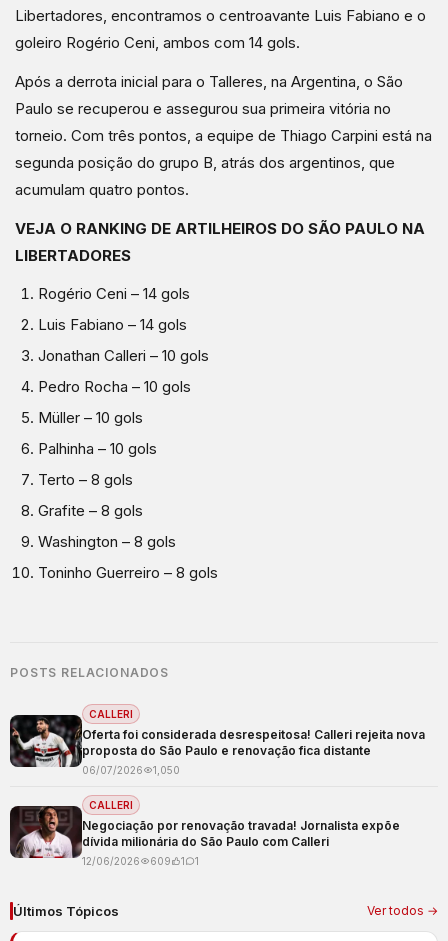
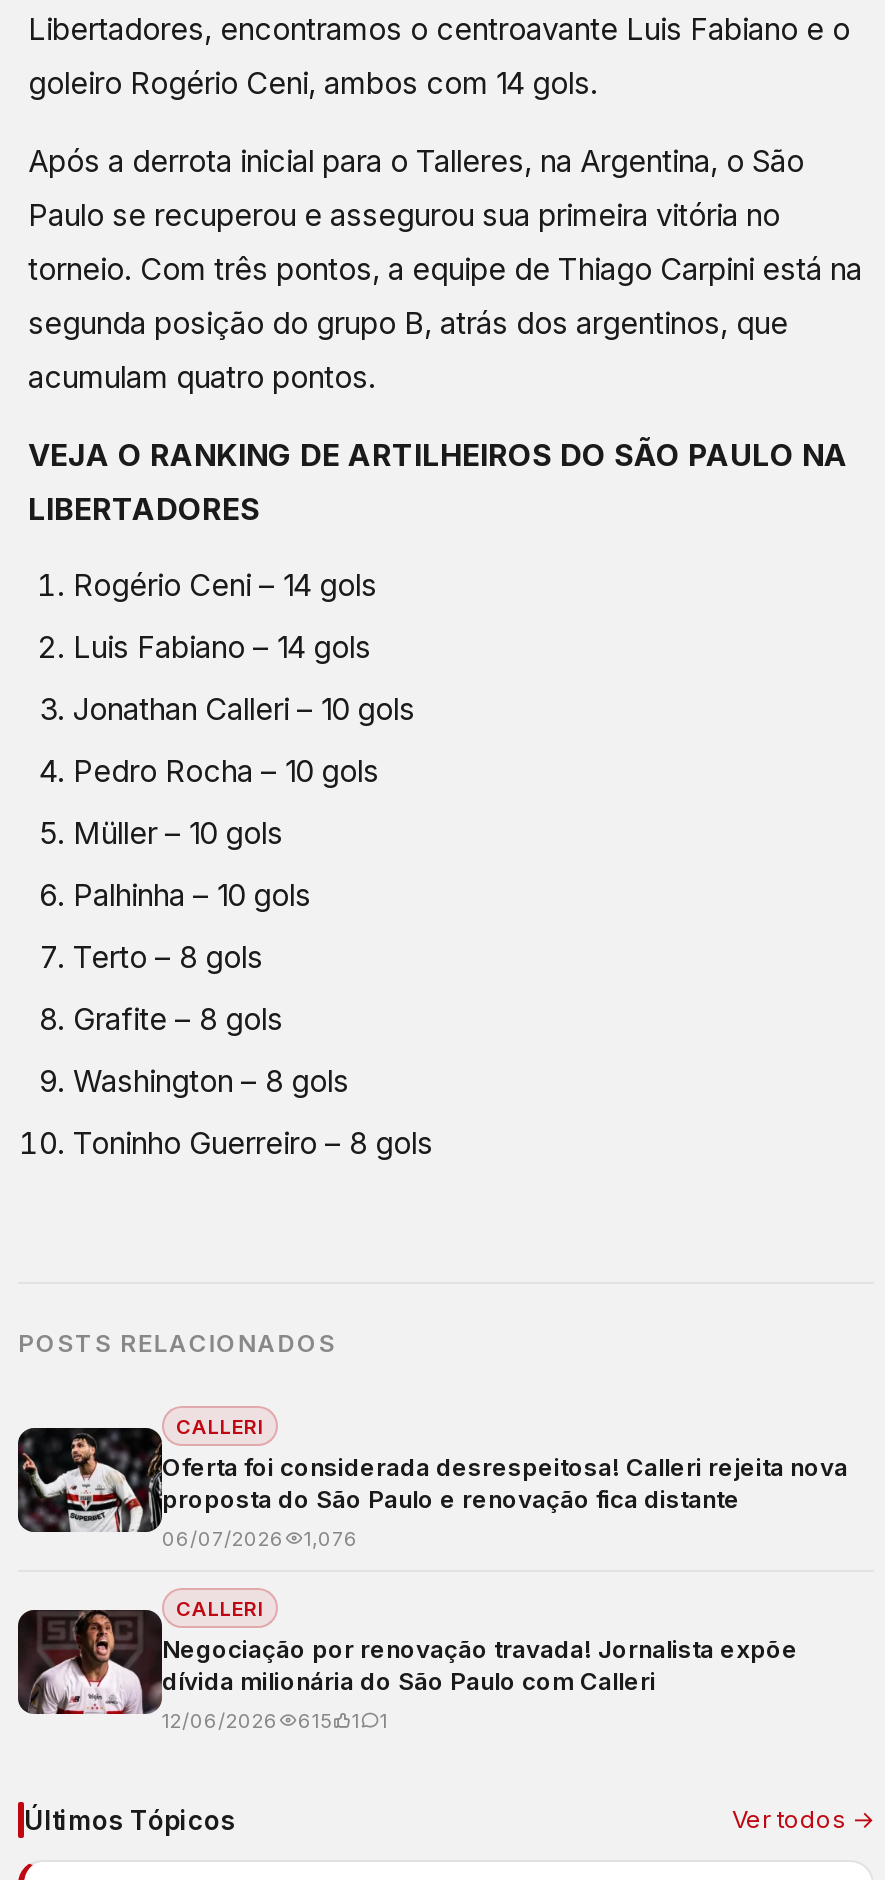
[82,764,180,776] 06/07/2026 1,050 -> [162,1525,358,1549] 06/07/2026 1,076
[82,855,199,867] 12/06/2026 609 1 1 -> [162,1707,388,1731] 12/06/2026 615 1 1

